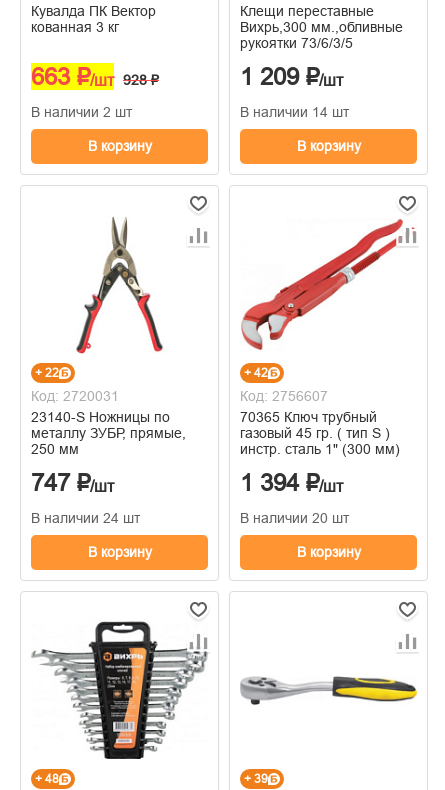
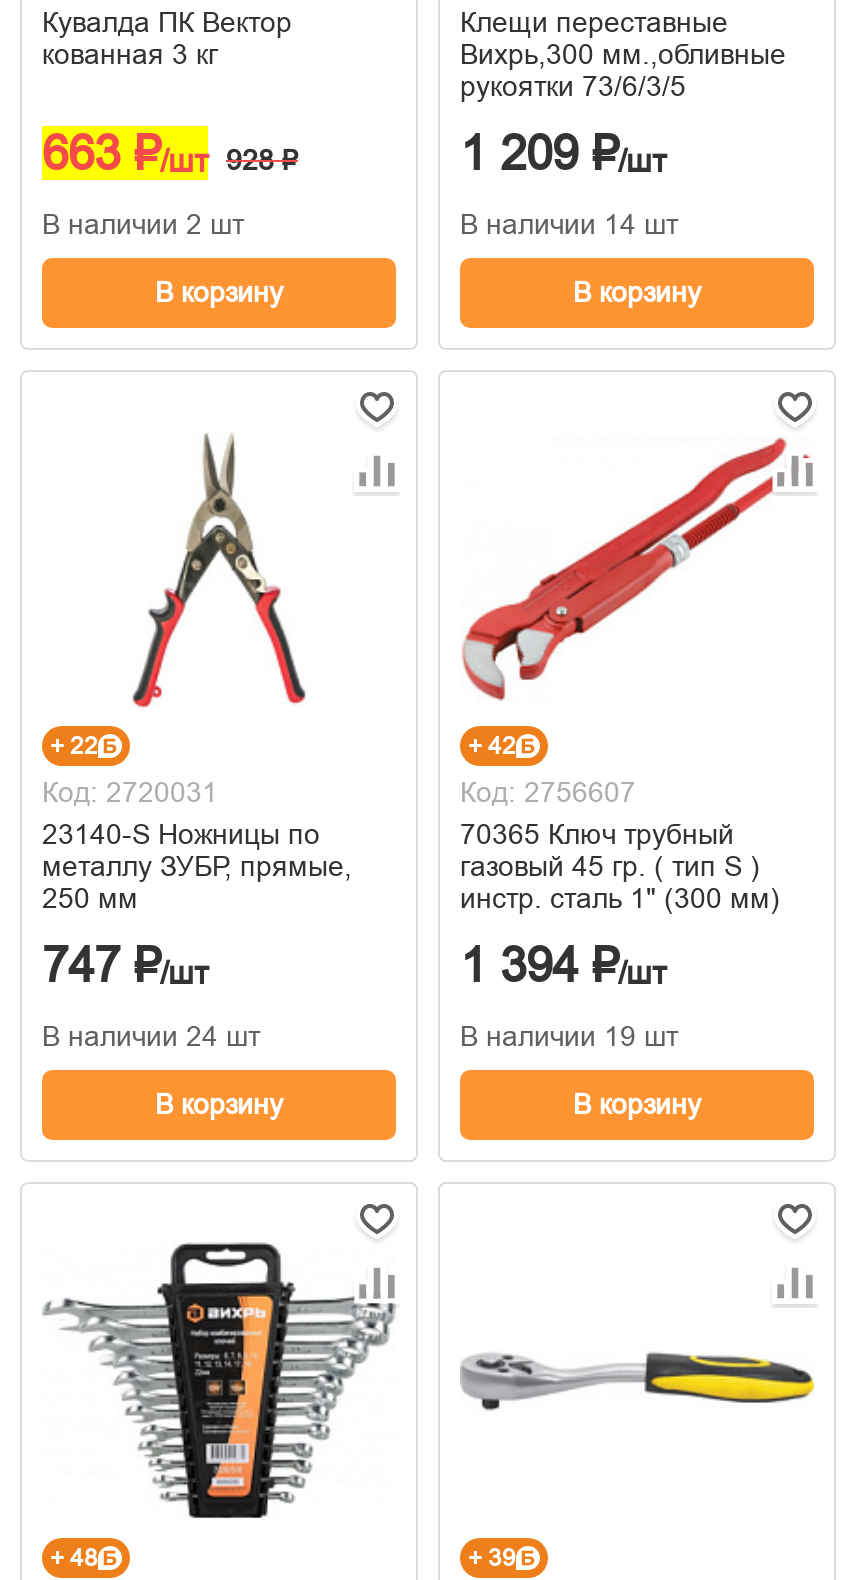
[240,510,349,526] В наличии 20 шт -> [460,1020,678,1052] В наличии 19 шт

